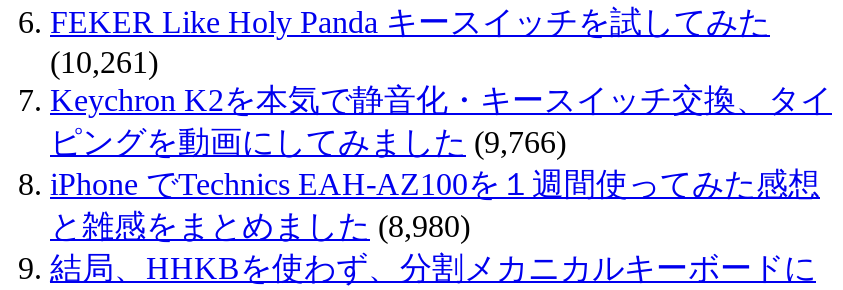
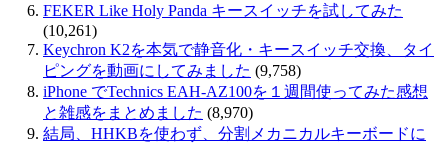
[50,125,566,159] ピングを動画にしてみました (9,766) -> [43,62,301,79] ピングを動画にしてみました (9,758)
[50,209,470,243] と雑感をまとめました (8,980) -> [43,104,253,121] と雑感をまとめました (8,970)

